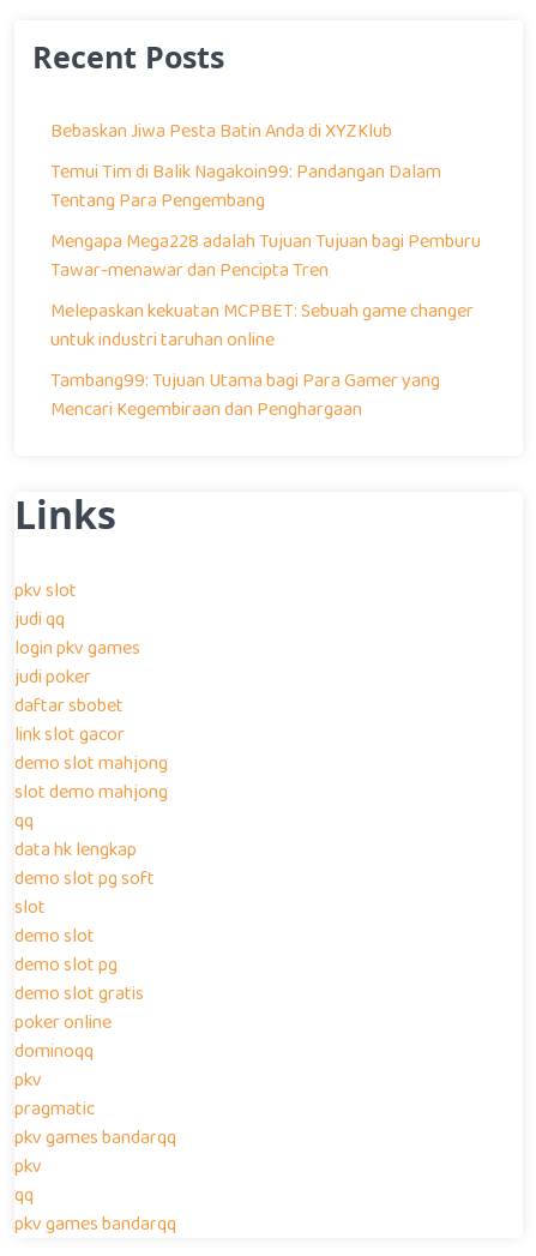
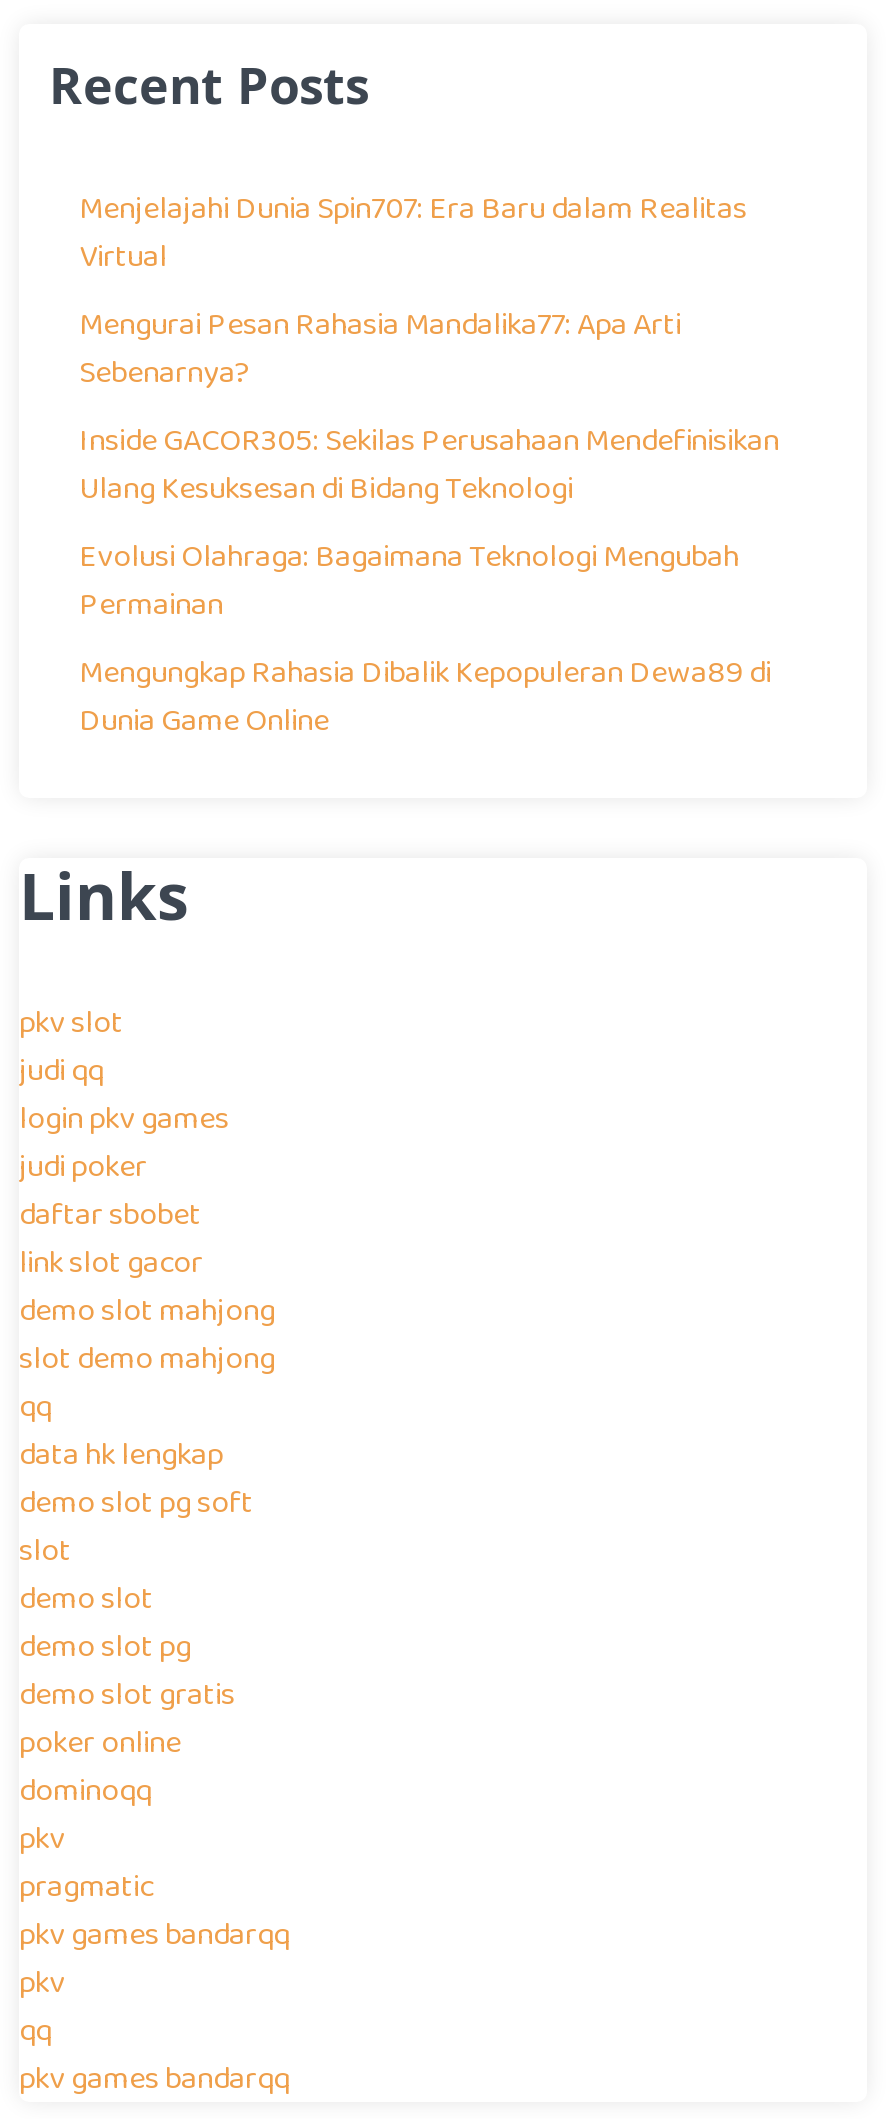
[50,116,392,144] Bebaskan Jiwa Pesta Batin Anda di XYZKlub -> [79,184,747,278] Menjelajahi Dunia Spin707: Era Baru dalam Realitas | Virtual
[50,157,441,214] Temui Tim di Balik Nagakoin99: Pandangan Dalam | Tentang Para Pengembang -> [79,300,681,394] Mengurai Pesan Rahasia Mandalika77: Apa Arti | Sebenarnya?
[50,227,481,283] Mengapa Mega228 adalah Tujuan Tujuan bagi Pemburu | Tawar-menawar dan Pencipta Tren -> [79,416,779,510] Inside GACOR305: Sekilas Perusahaan Mendefinisikan | Ulang Kesuksesan di Bidang Teknologi
[50,296,474,353] Melepaskan kekuatan MCPBET: Sebuah game changer | untuk industri taruhan online -> [79,532,739,626] Evolusi Olahraga: Bagaimana Teknologi Mengubah | Permainan
[50,366,440,422] Tambang99: Tujuan Utama bagi Para Gamer yang | Mencari Kegembiraan dan Penghargaan -> [79,648,771,742] Mengungkap Rahasia Dibalik Kepopuleran Dewa89 di | Dunia Game Online

